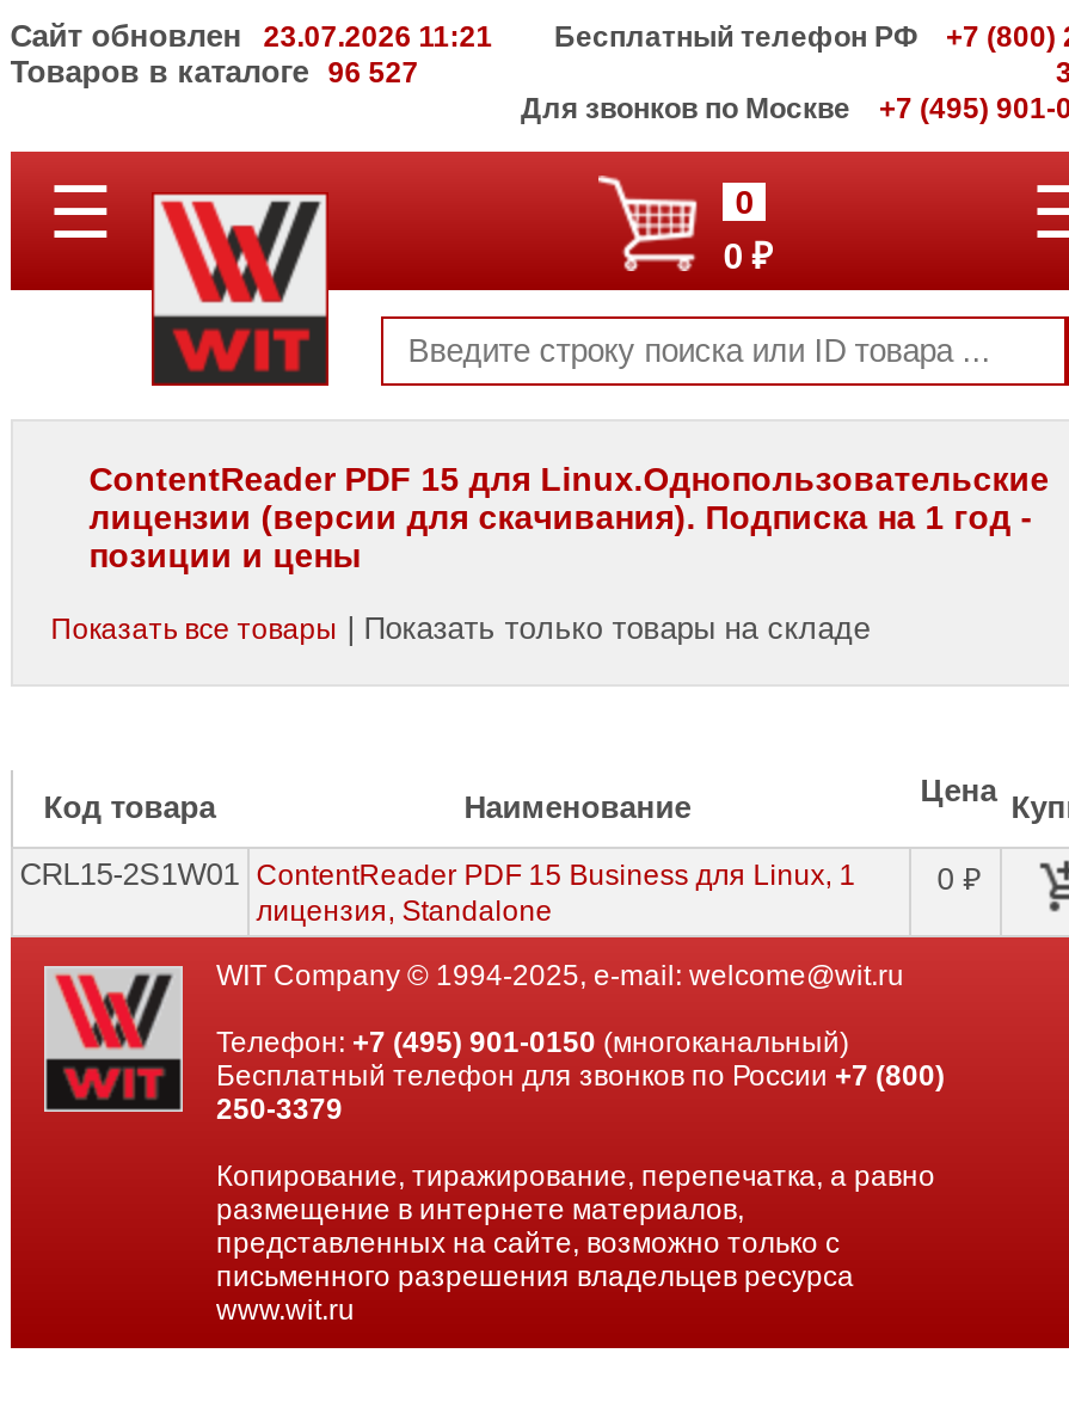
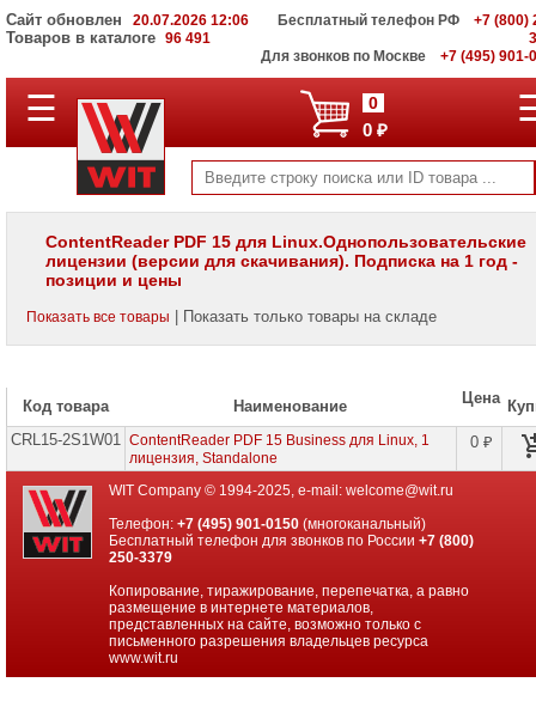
[10,18,493,54] Сайт обновлен 23.07.2026 11:21 -> [6,11,249,29] Сайт обновлен 20.07.2026 12:06
[10,54,419,90] Товаров в каталоге 96 527 -> [6,29,210,47] Товаров в каталоге 96 491

